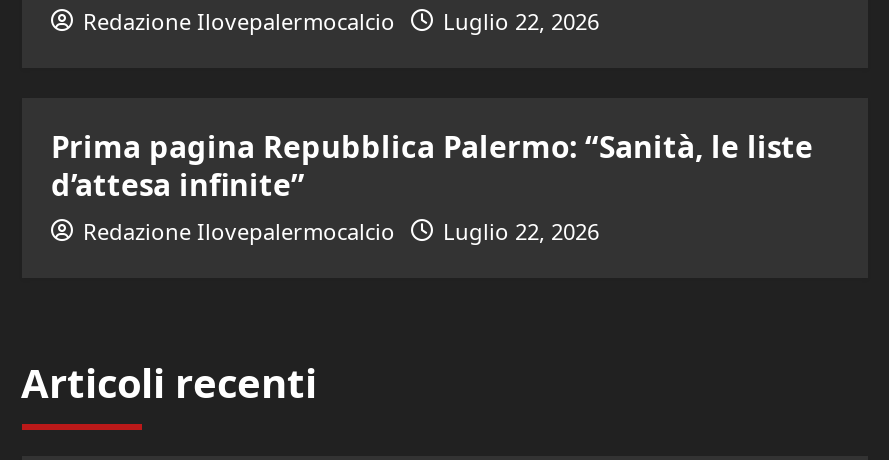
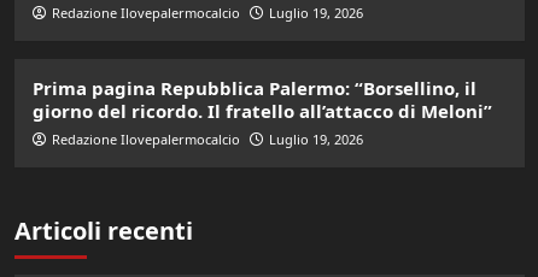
[83,6,599,36] Redazione Ilovepalermocalcio Luglio 22, 2026 -> [51,4,362,22] Redazione Ilovepalermocalcio Luglio 19, 2026
[51,126,813,204] Prima pagina Repubblica Palermo: “Sanità, le liste | d’attesa infinite” -> [32,76,492,123] Prima pagina Repubblica Palermo: “Borsellino, il | giorno del ricordo. Il fratello all’attacco di Meloni”
[83,216,599,246] Redazione Ilovepalermocalcio Luglio 22, 2026 -> [51,130,362,148] Redazione Ilovepalermocalcio Luglio 19, 2026

